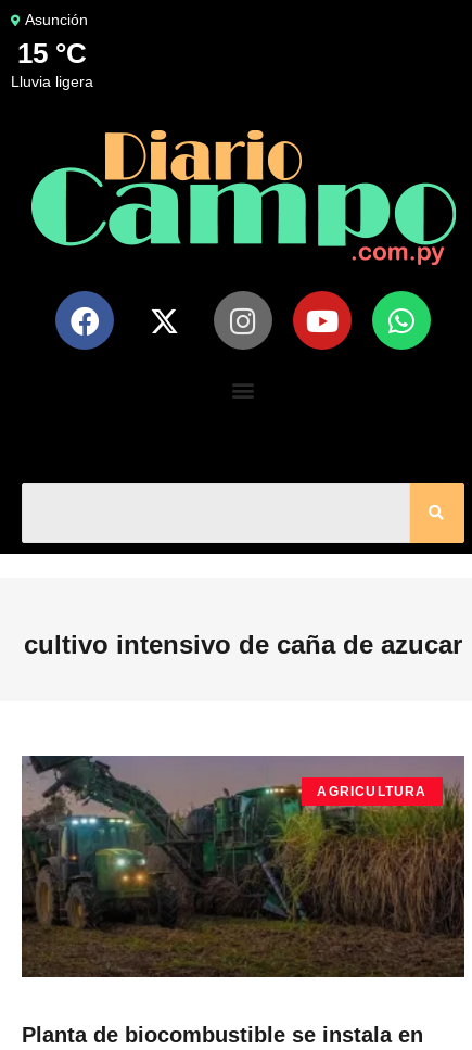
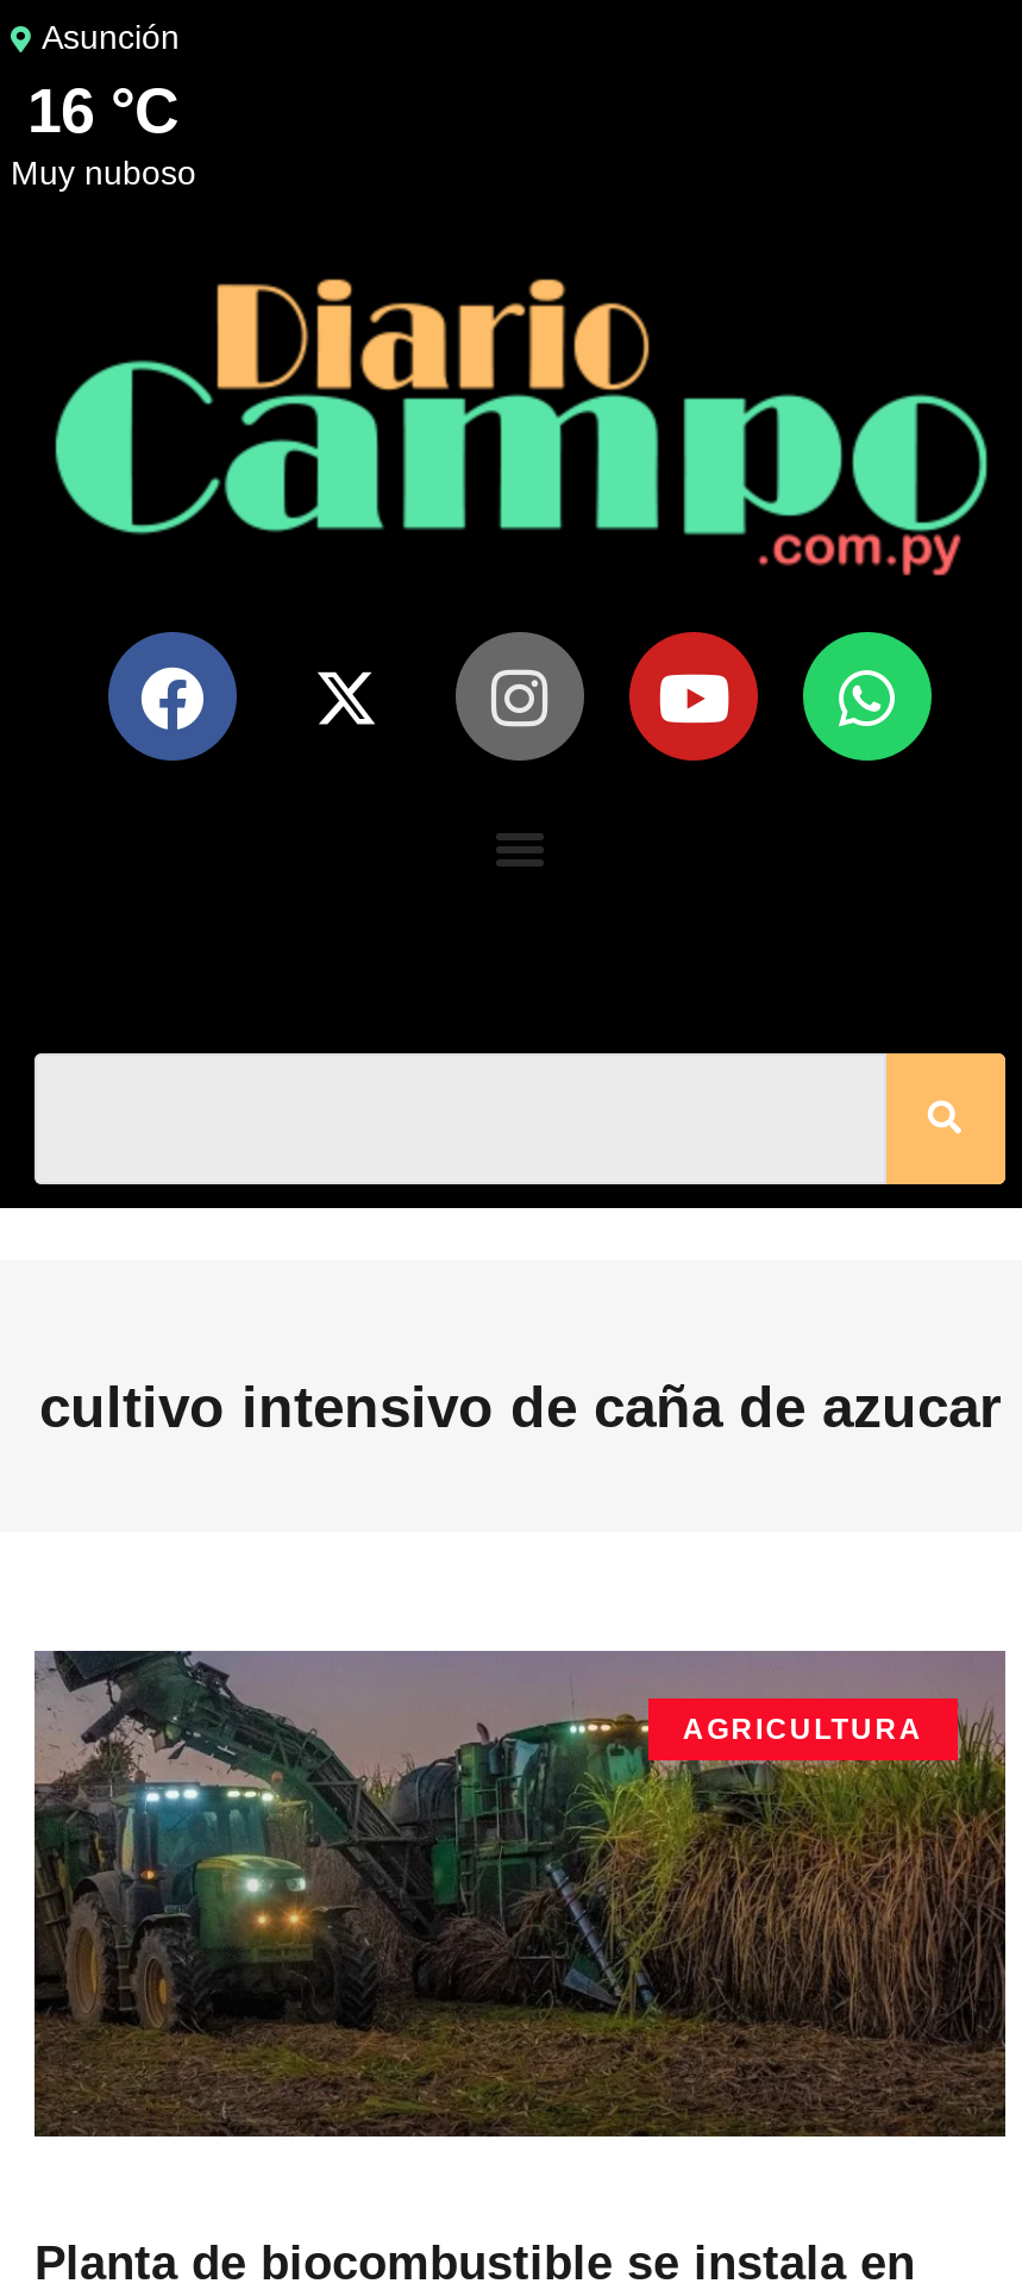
[17,37,93,90] 15 °C | lluvia ligera -> [27,75,196,192] 16 °C | muy nuboso

